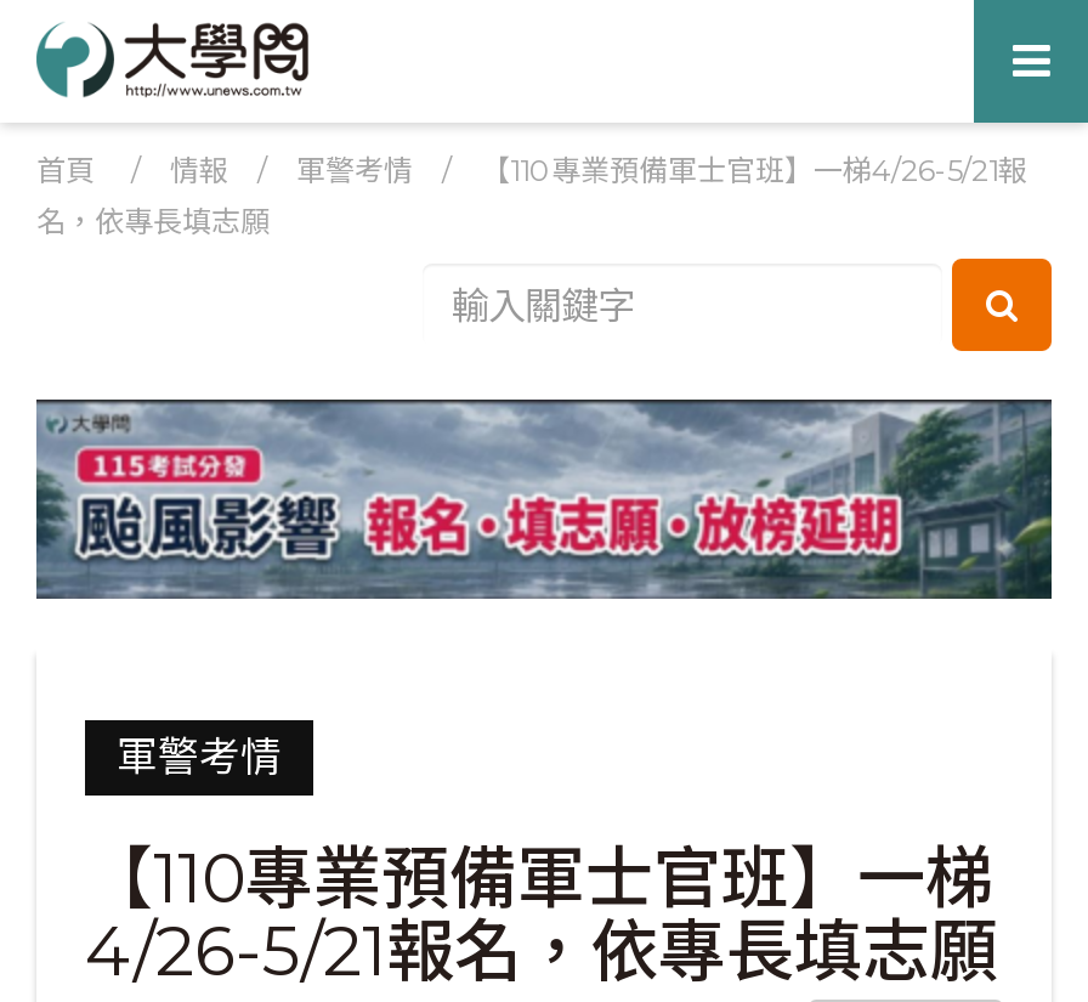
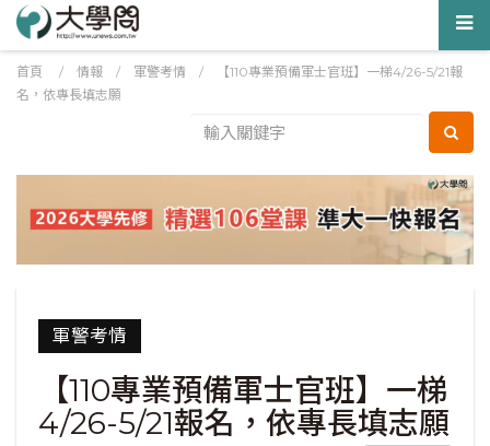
[34,397,1054,601] [image] -> [16,175,474,265] [image]

